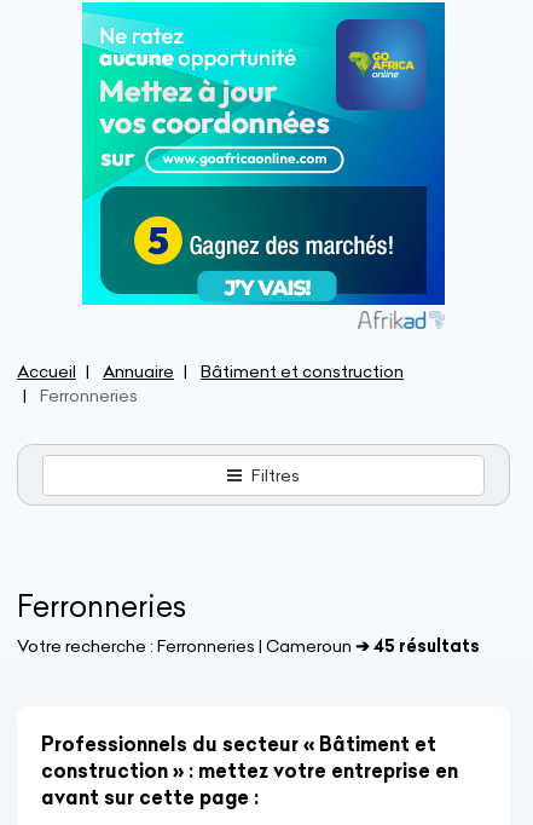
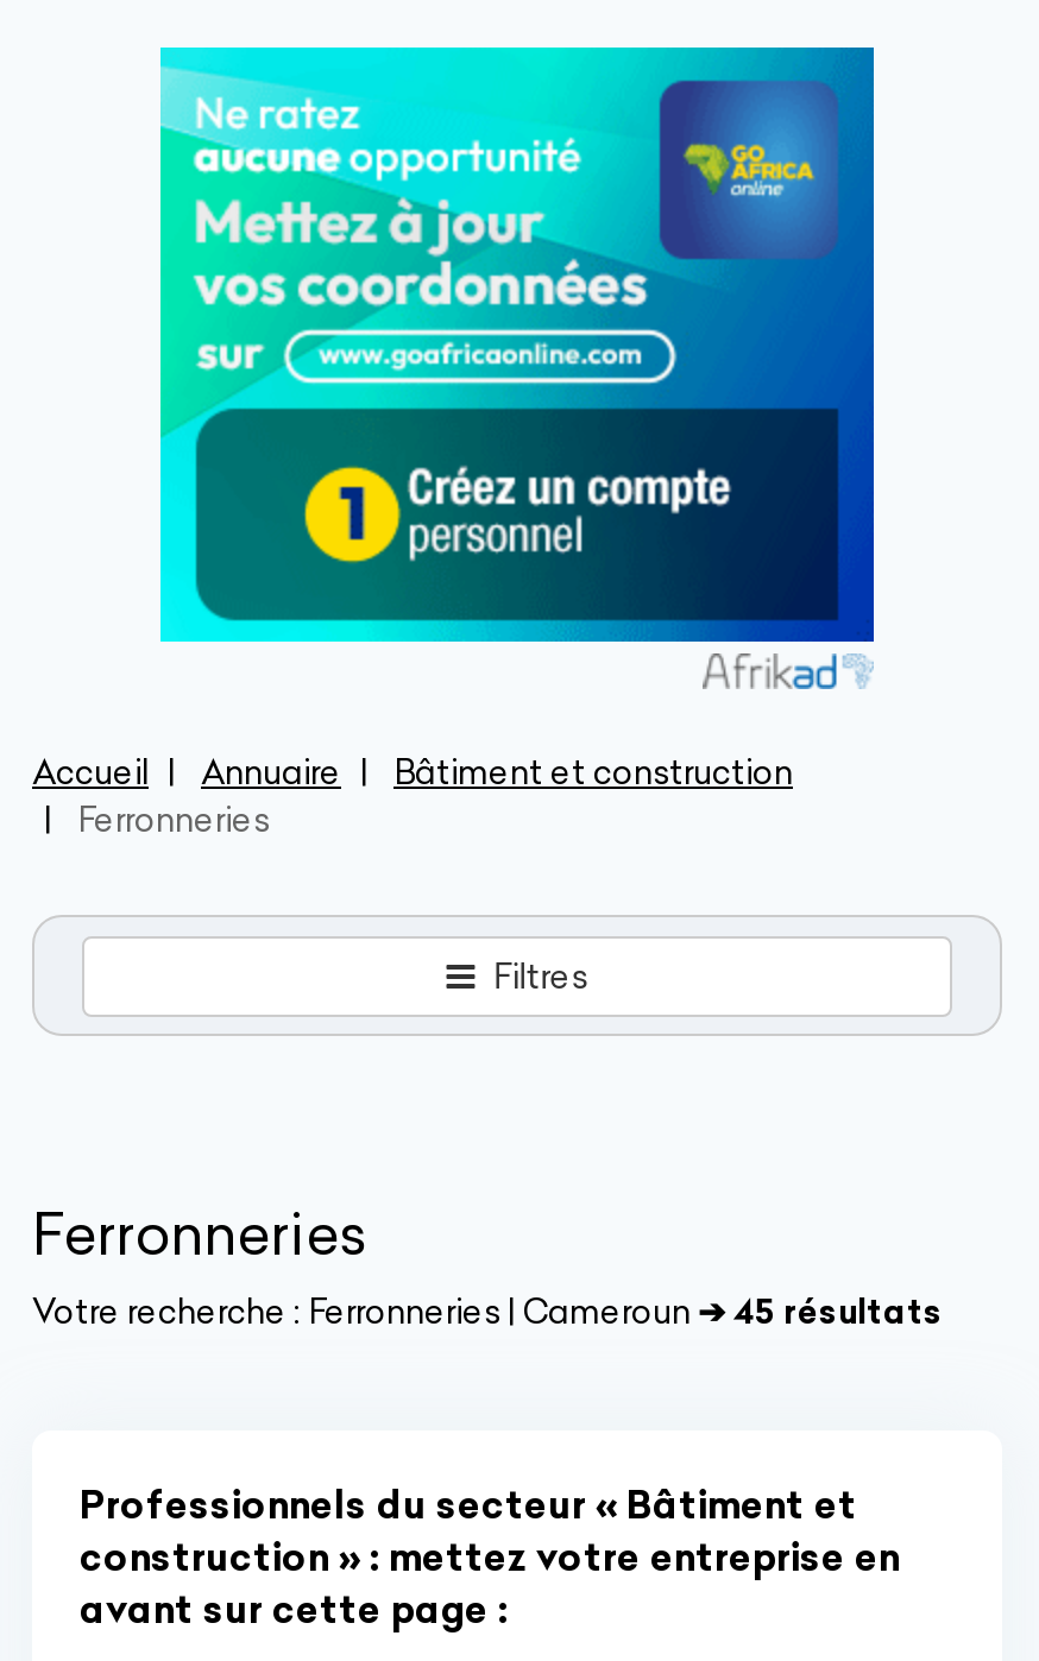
[133,215,394,301] [image] -> [263,463,772,632] [image]

